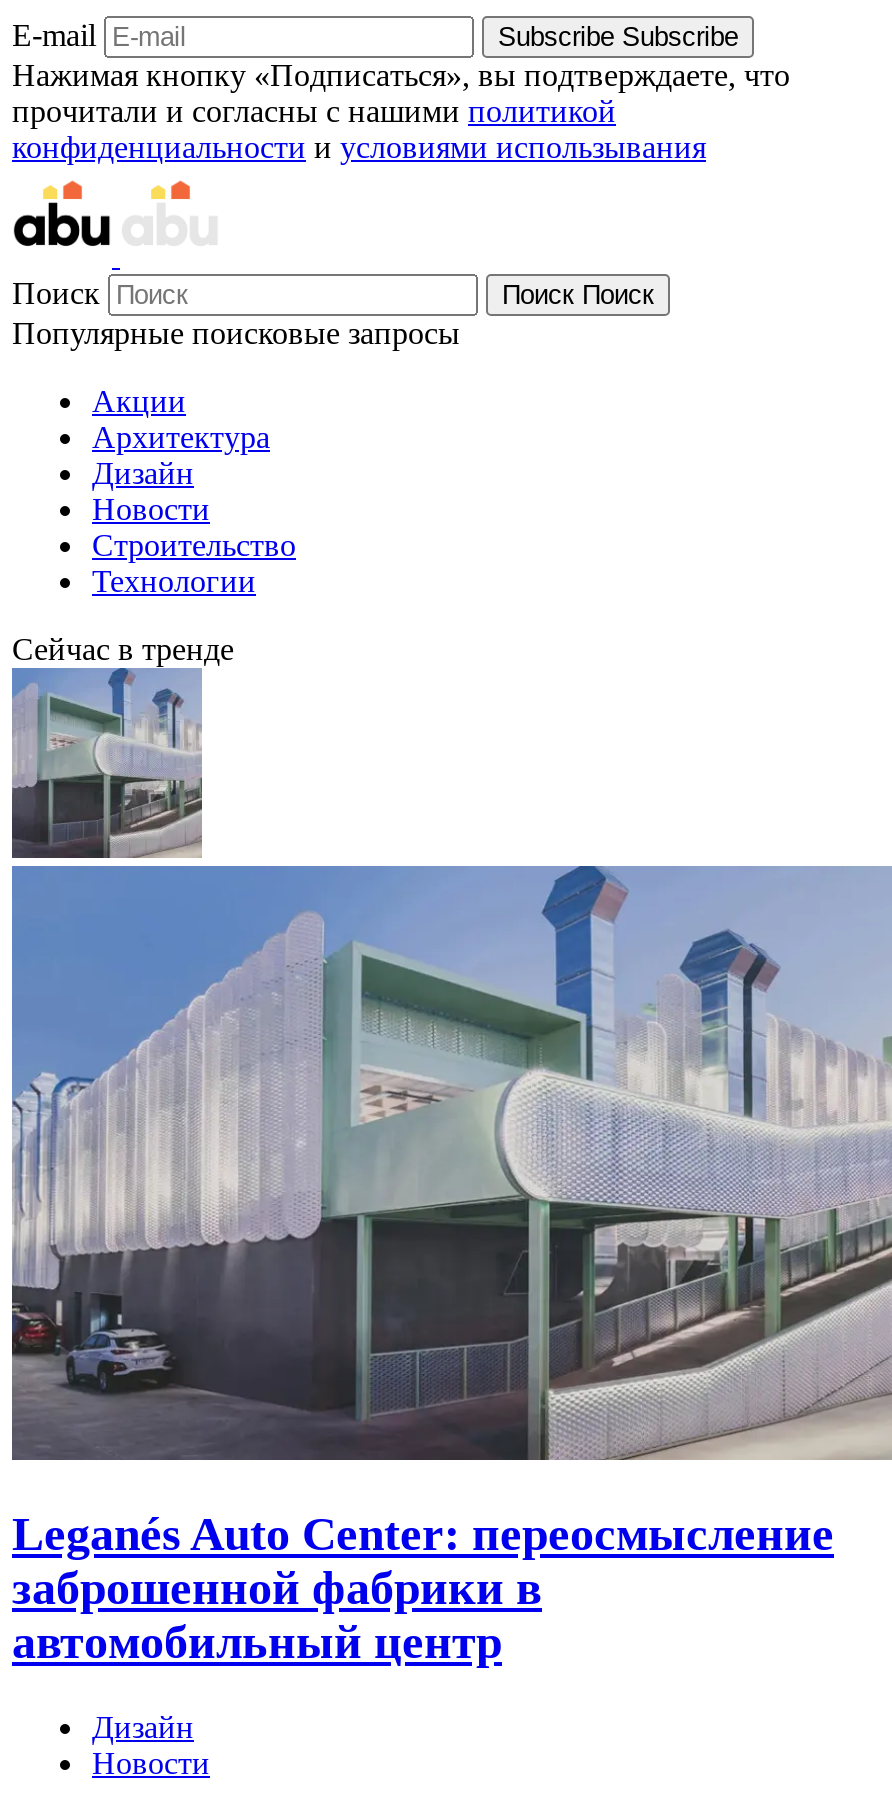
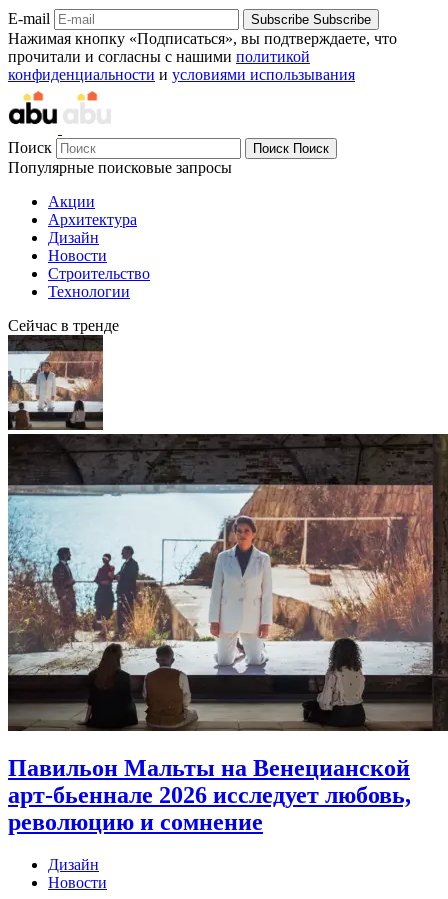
[10,670,886,1667] [image] | Leganés Auto Center: переосмысление | заброшенной фабрики в | автомобильный центр -> [7,336,445,835] [image] | Павильон Мальты на Венецианской | арт-бьеннале 2026 исследует любовь, | революцию и сомнение

